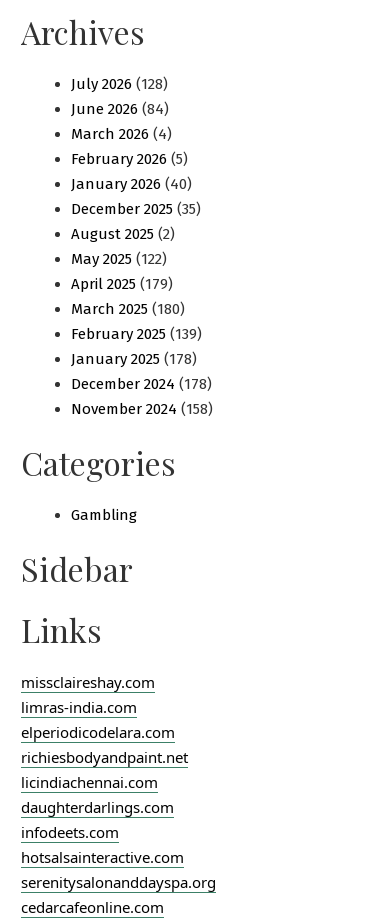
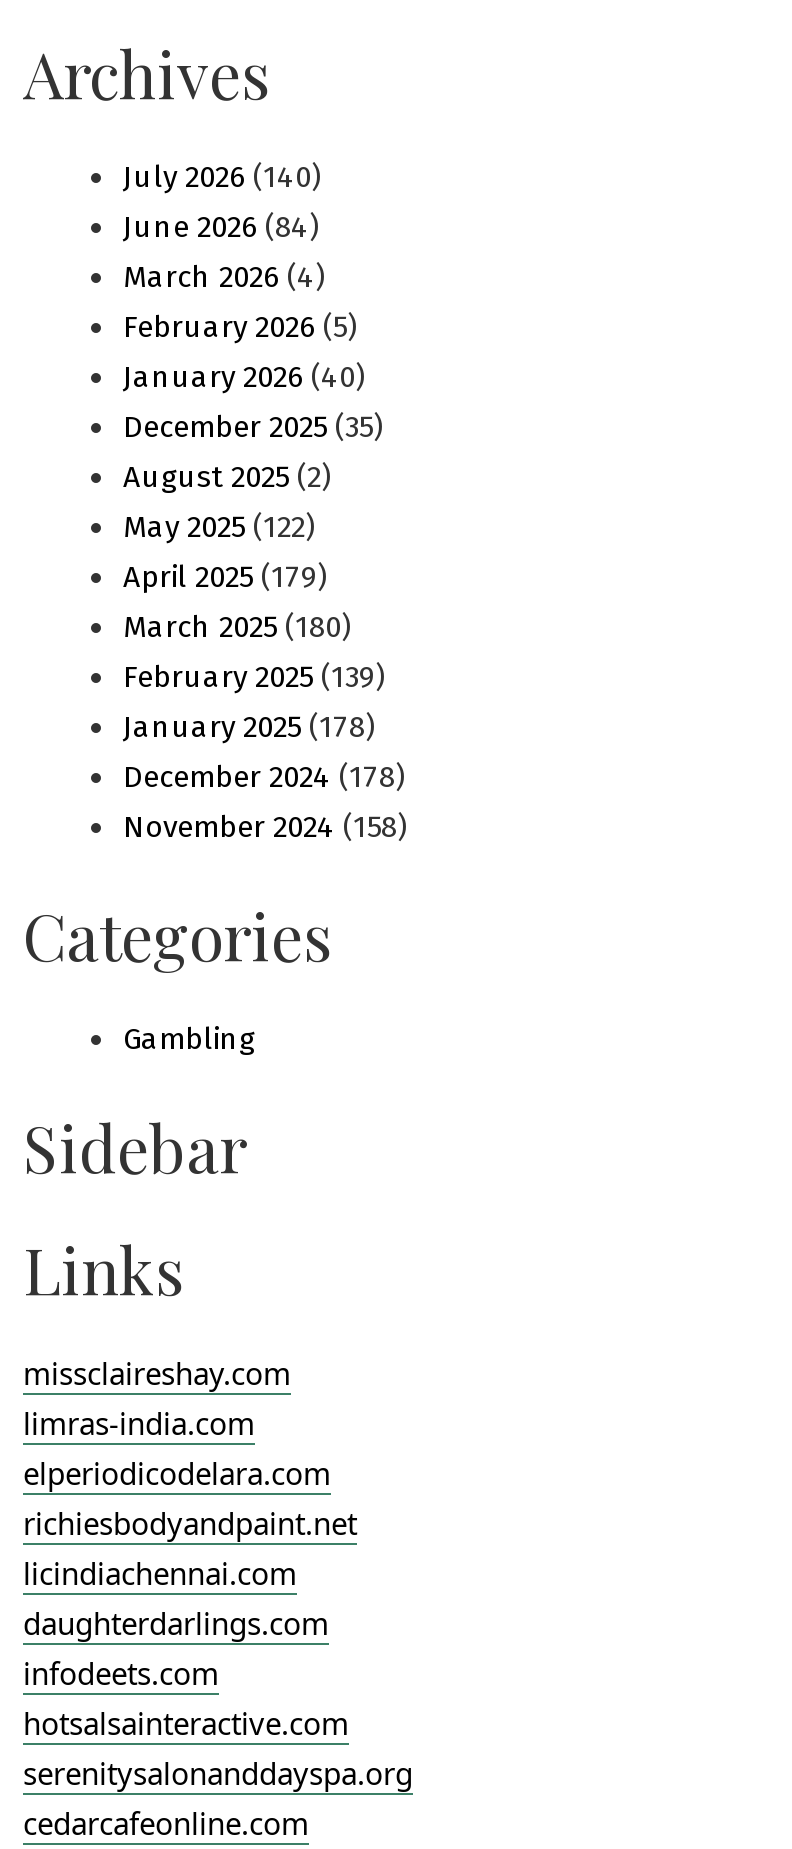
[71,75,168,93] July 2026 (128) -> [123,158,321,194] July 2026 (140)

